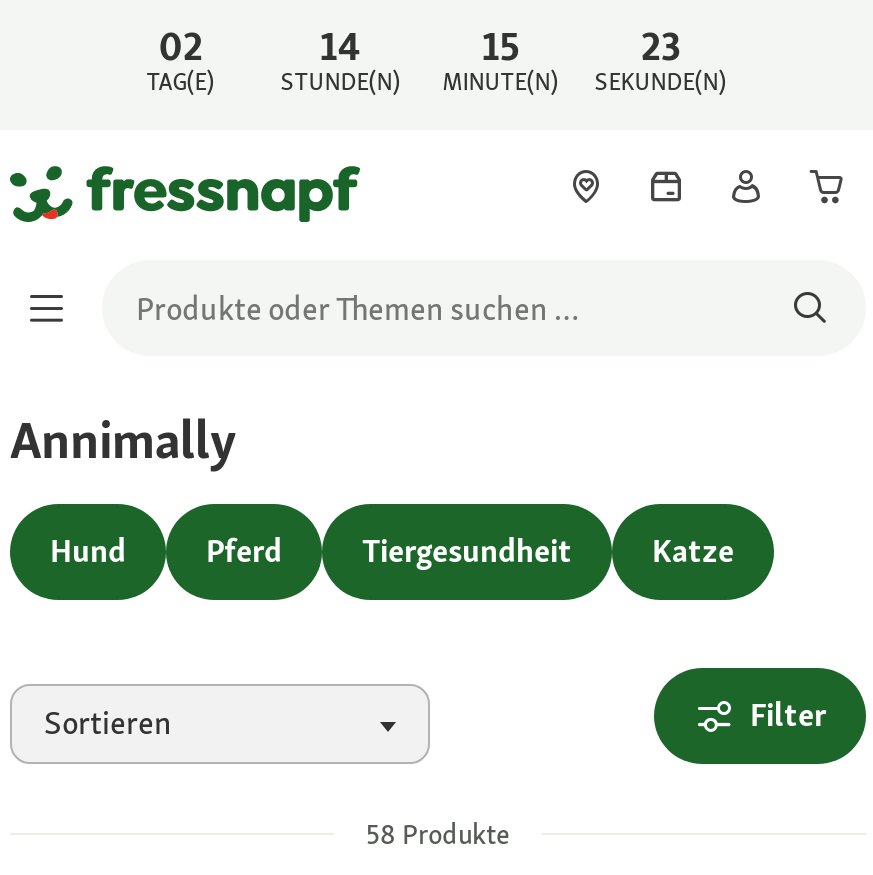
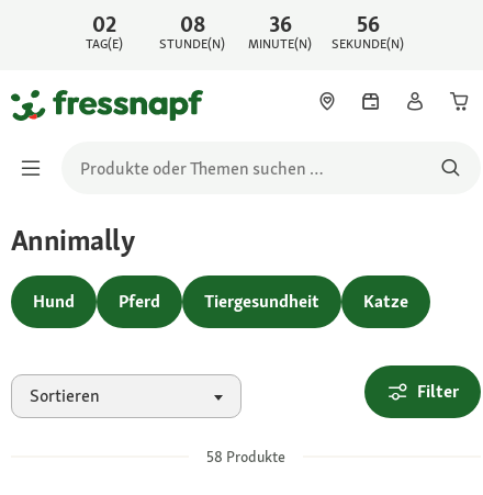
[320,20,362,72] 14 -> [180,10,205,38] 08
[482,20,520,72] 15 -> [269,10,292,38] 36
[641,20,681,72] 23 -> [357,10,380,38] 56

